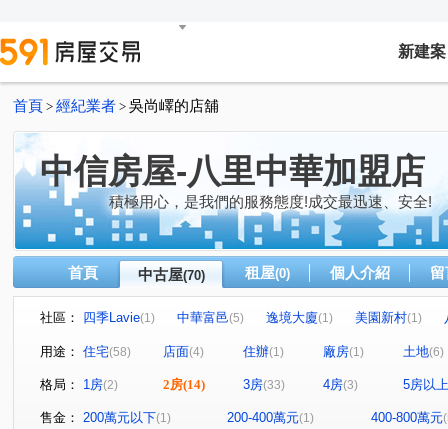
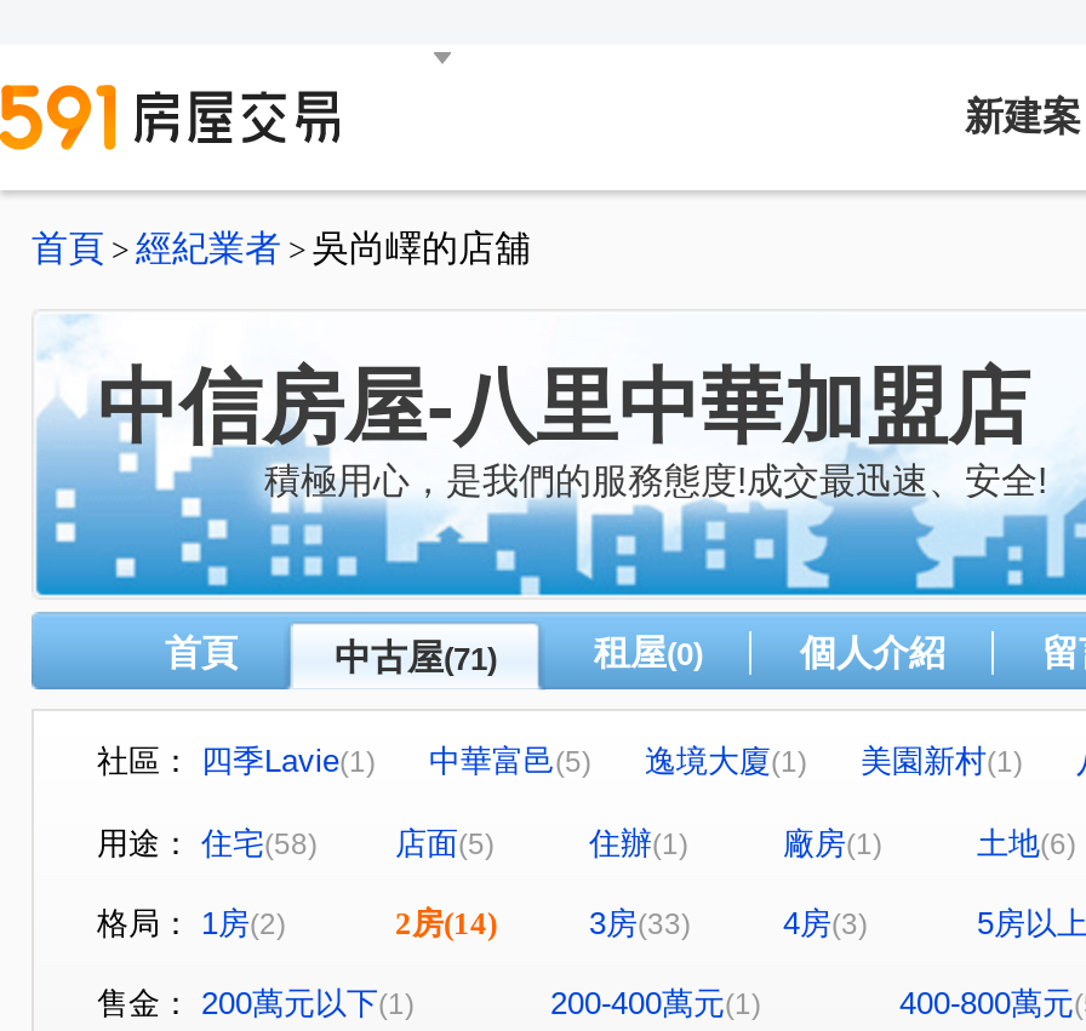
[138,266,205,283] 中古屋(70) -> [335,636,497,677] 中古屋(71)
[163,344,204,359] 店面(4) -> [395,825,495,861] 店面(5)

